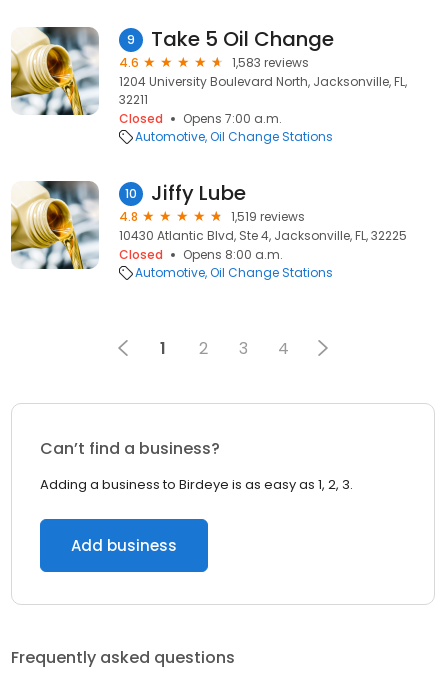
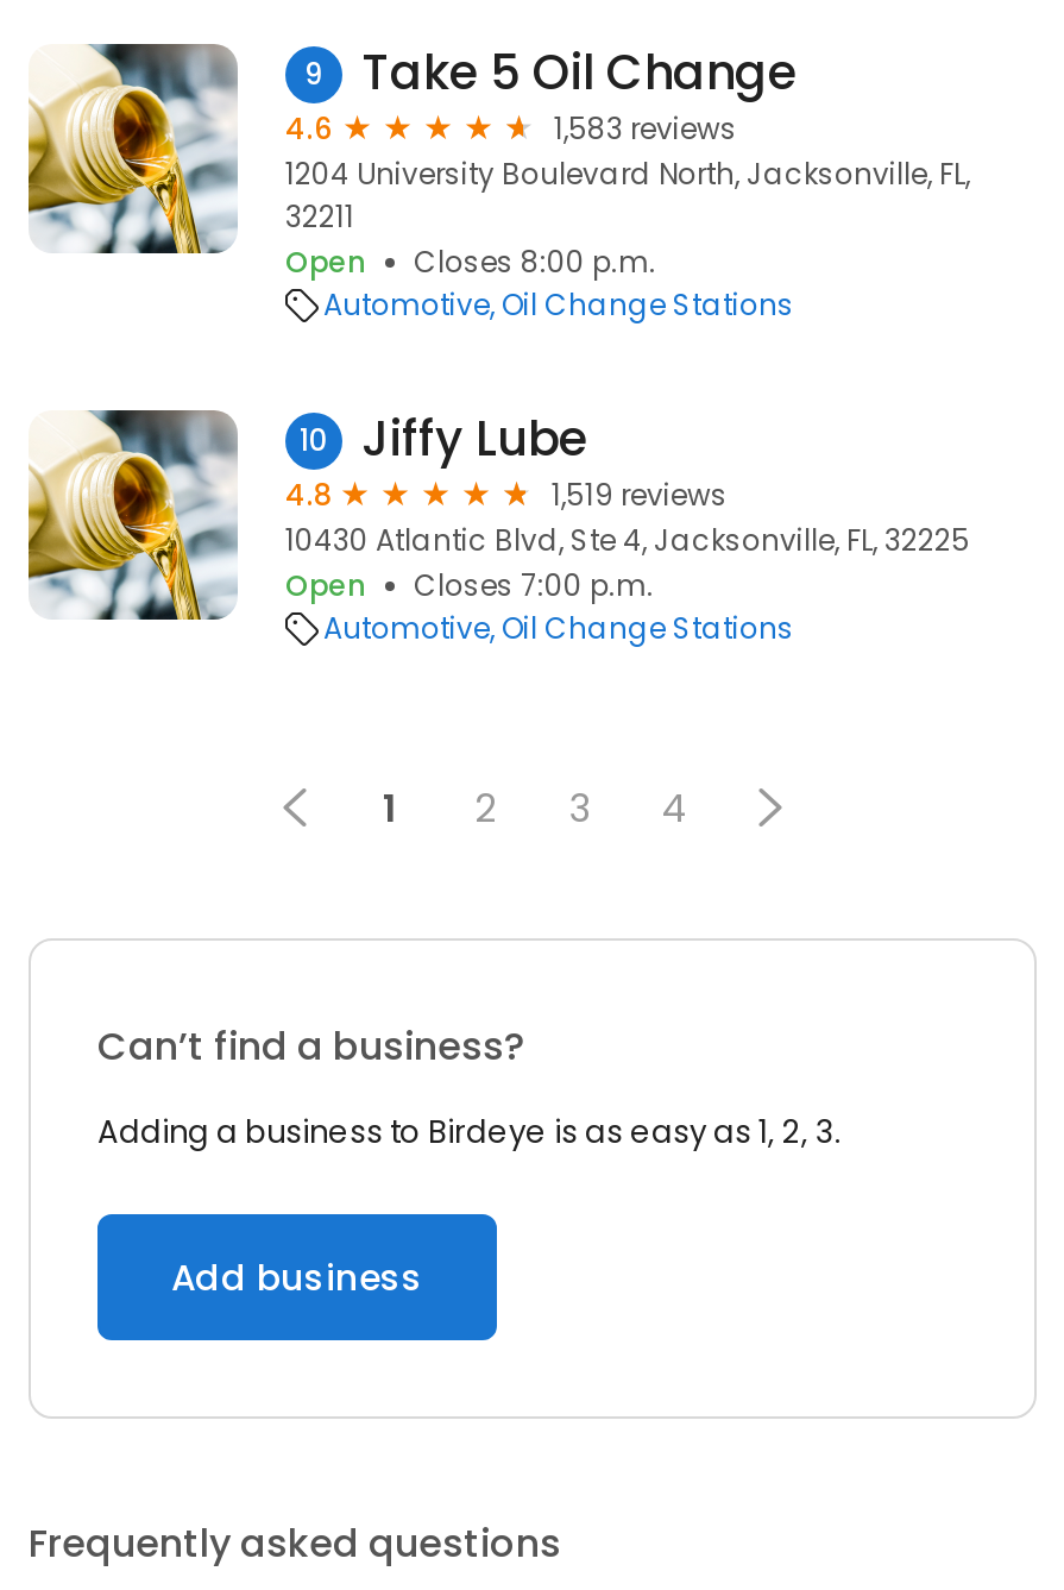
[119,110,282,127] Closed | Opens 7:00 a.m. -> [285,241,656,282] Open | Closes 8:00 p.m.
[119,246,283,263] Closed | Opens 8:00 a.m. -> [285,565,654,605] Open | Closes 7:00 p.m.

